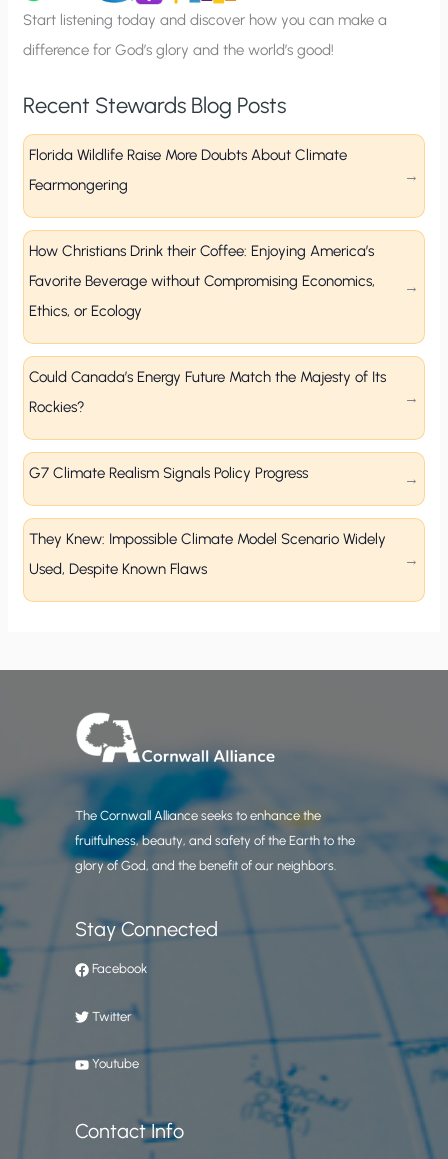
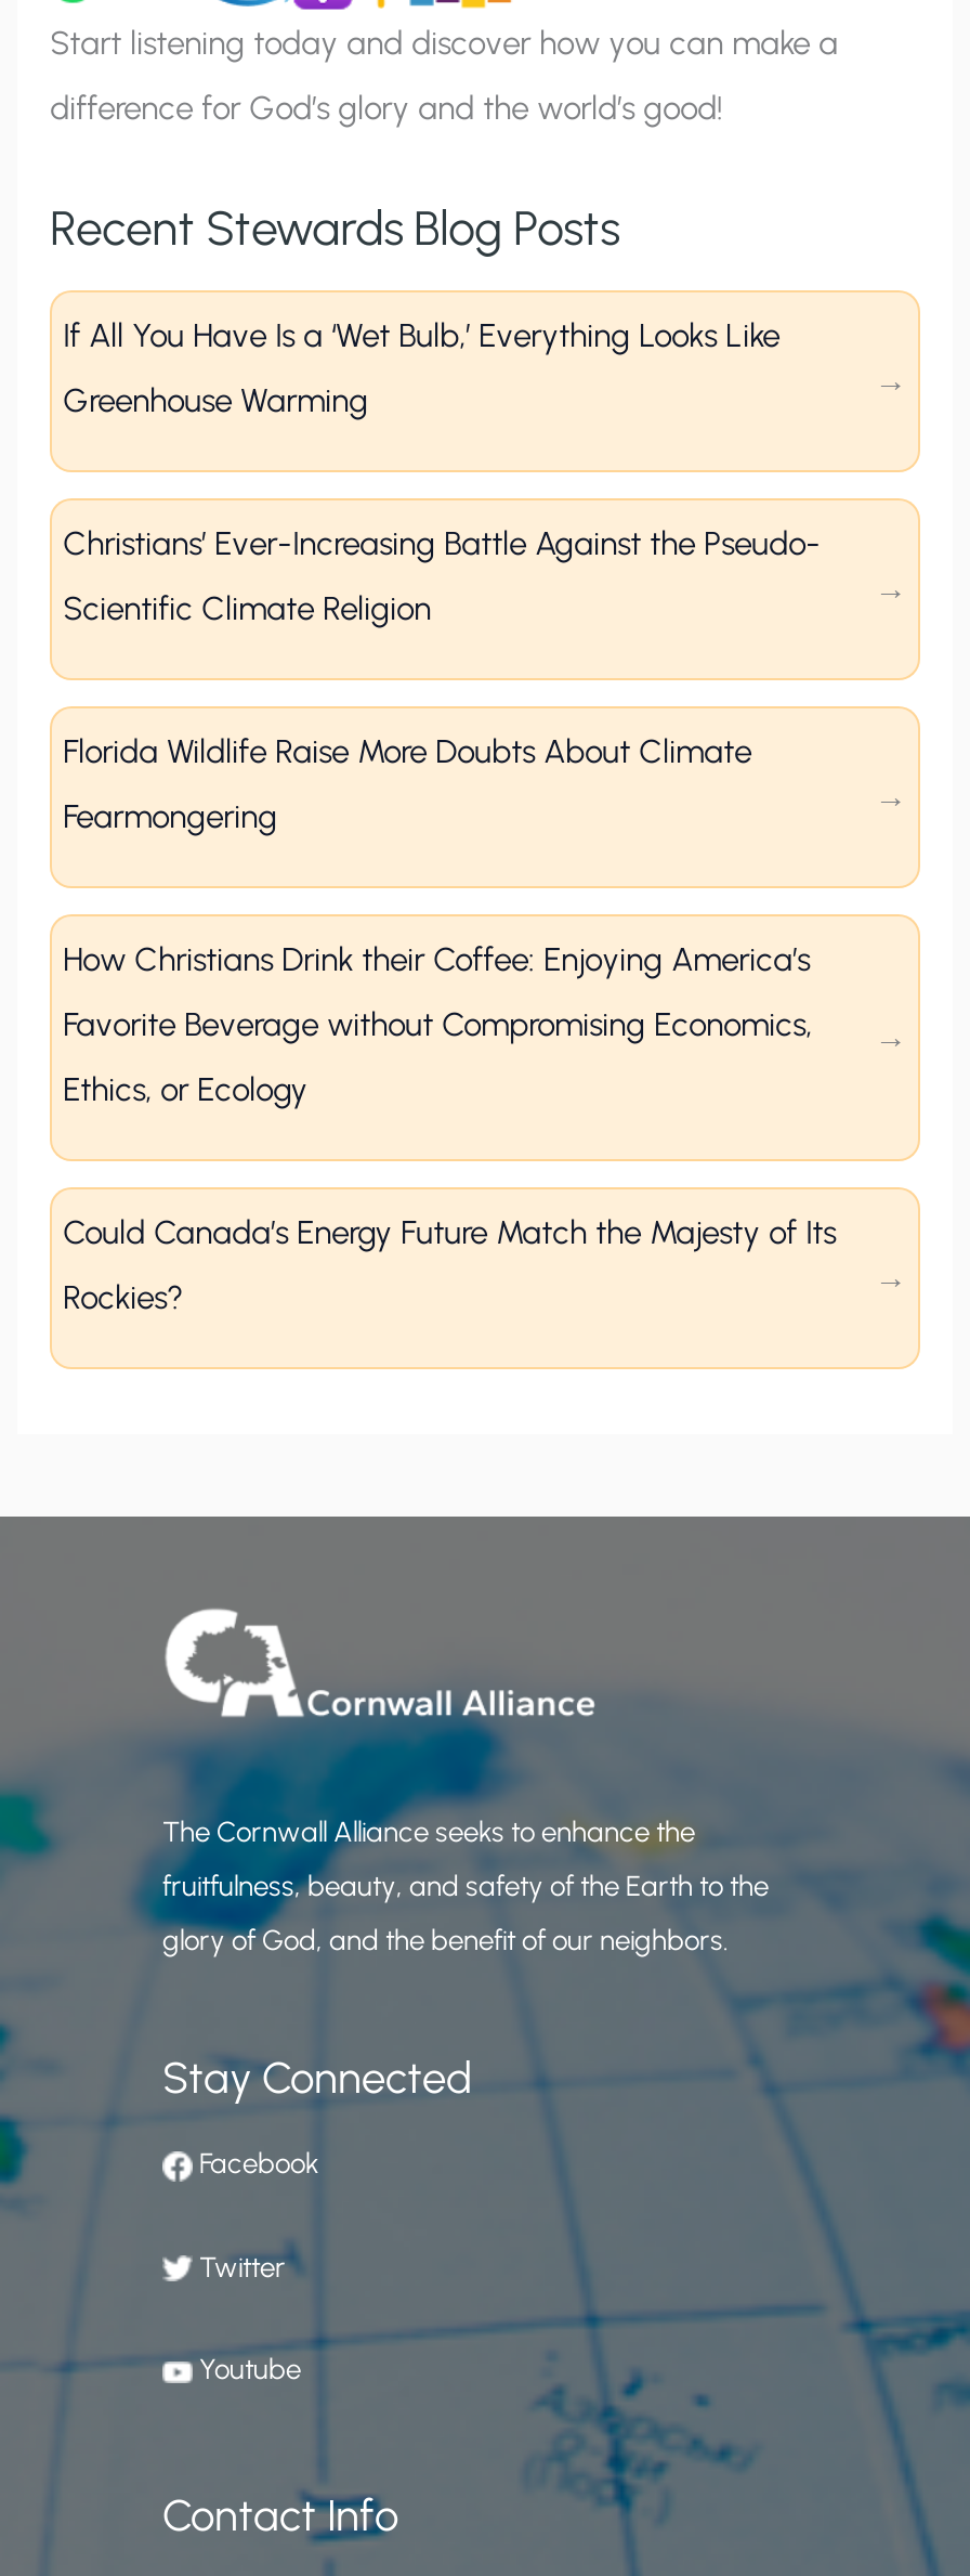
none -> [63,317,780,421] If All You Have Is a ‘Wet Bulb,’ Everything Looks Like | Greenhouse Warming
none -> [63,525,821,629] Christians’ Ever-Increasing Battle Against the Pseudo- | Scientific Climate Religion
moved [29,146,386,416] -> [63,733,836,1317]: Florida Wildlife Raise More Doubts About Climate | Fearmongering | How Christians Drink their Coffee: Enjoying America’s | Favorite Beverage without Compromising Economics, | Ethics, or Ecology | Could Canada’s Energy Future Match the Majesty of Its | Rockies?
[29,464,308,482] G7 Climate Realism Signals Policy Progress -> none
[29,530,386,578] They Knew: Impossible Climate Model Scenario Widely | Used, Despite Known Flaws -> none

